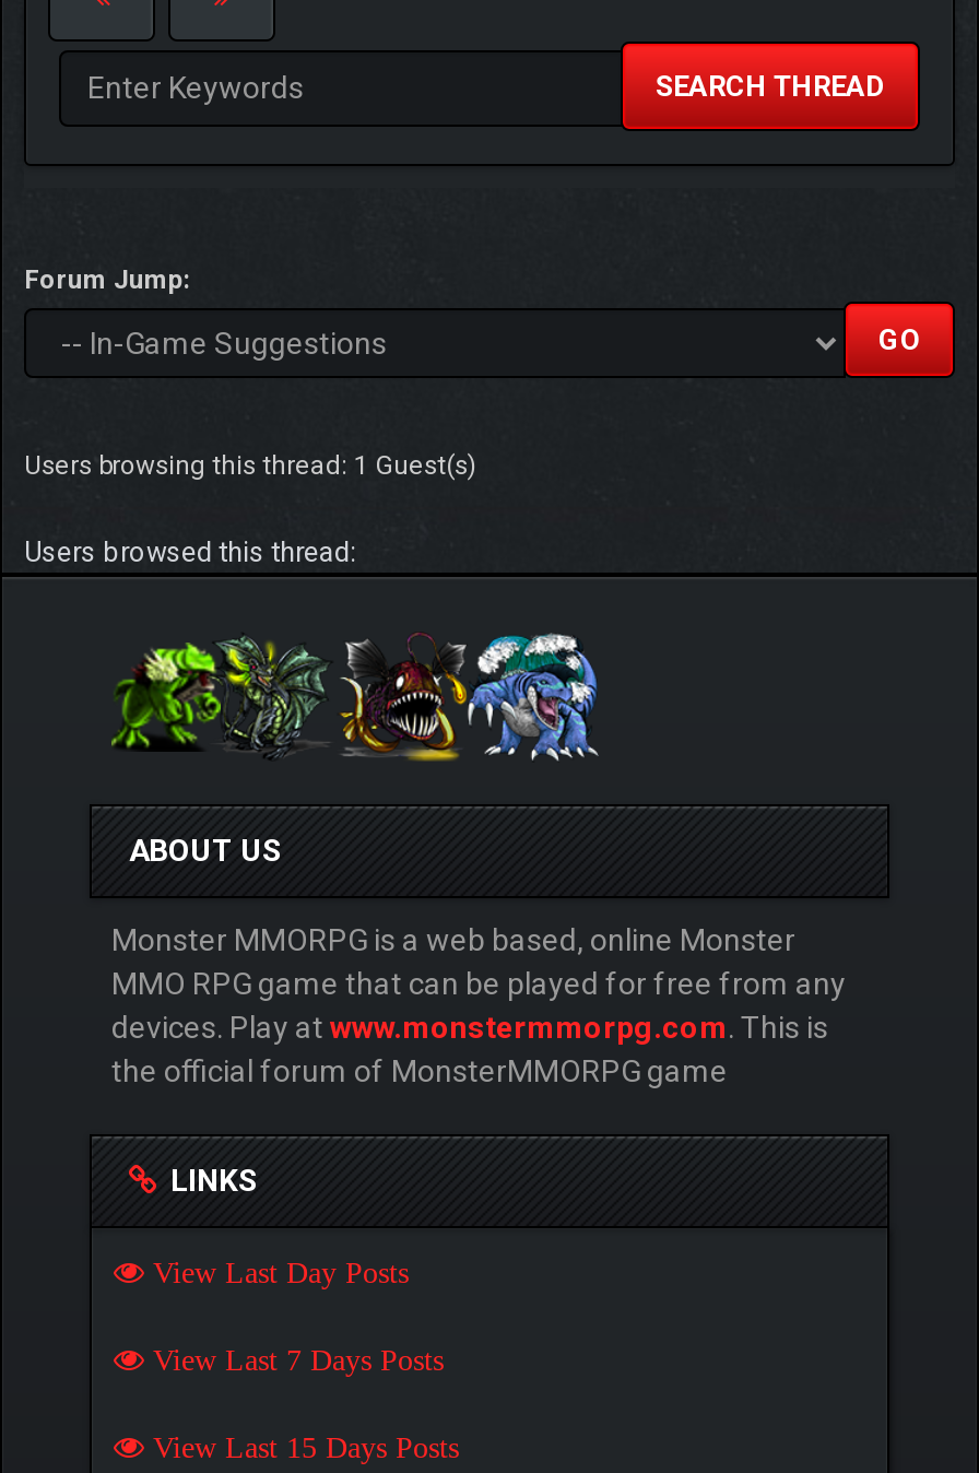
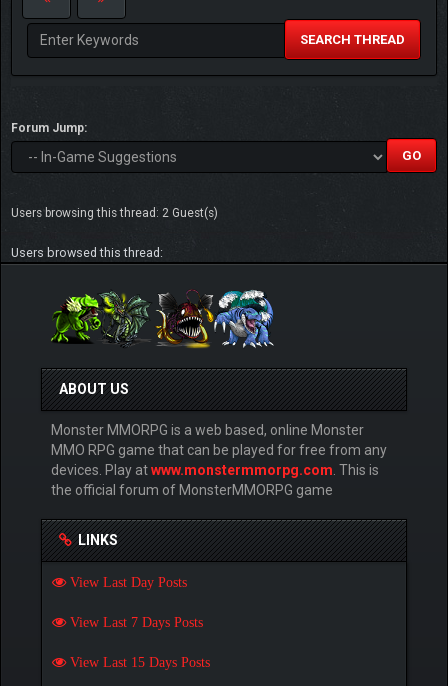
[24,449,476,480] Users browsing this thread: 1 Guest(s) -> [11,206,218,220] Users browsing this thread: 2 Guest(s)

